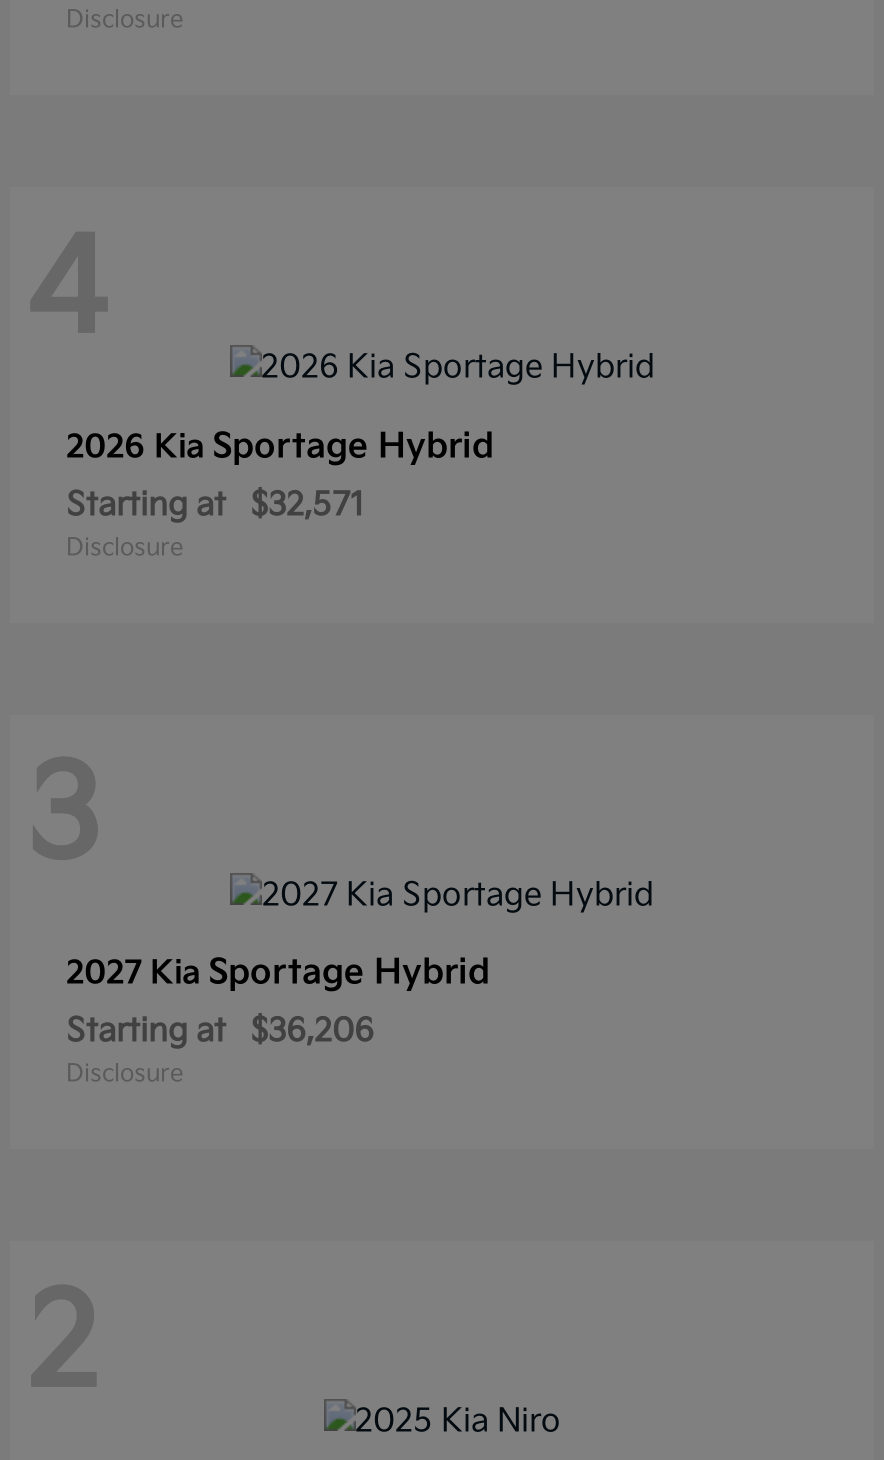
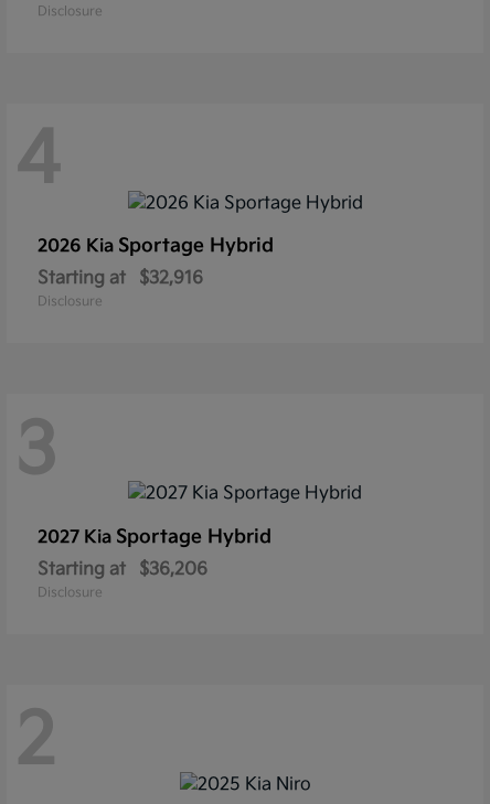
[66,486,364,524] Starting at $32,571 -> [38,268,203,289] Starting at $32,916

